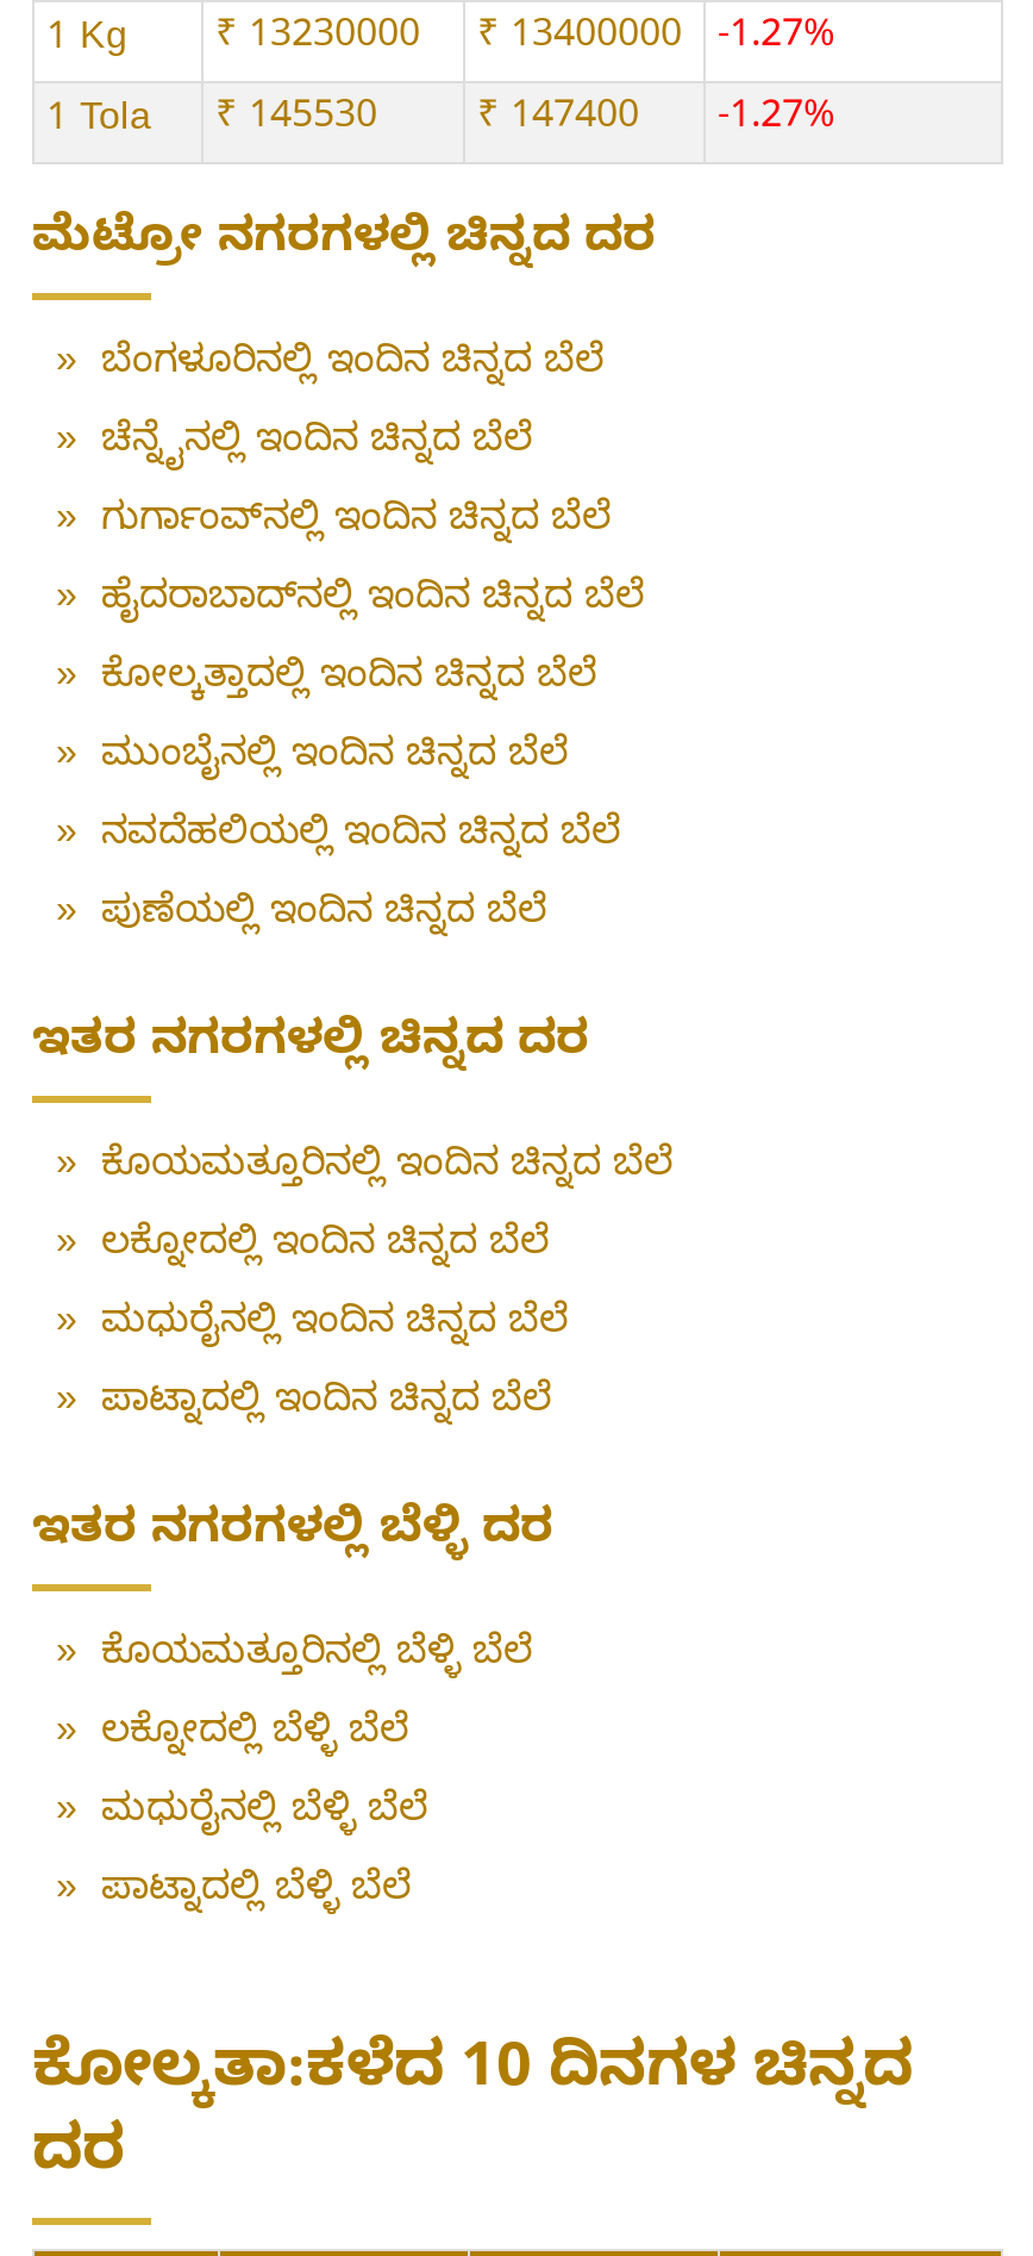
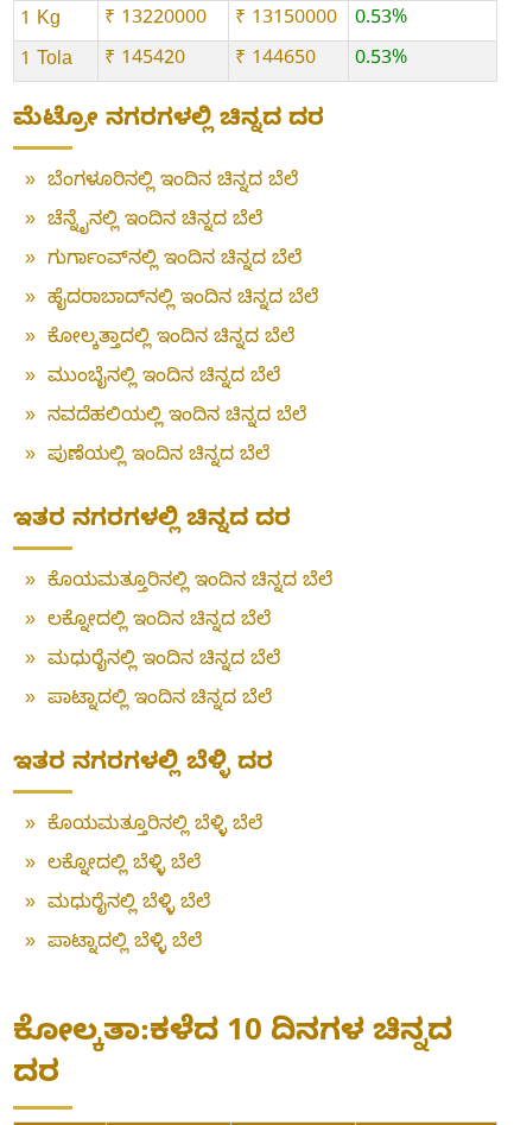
[215,14,420,67] ₹ 13230000 -> [104,7,207,33] ₹ 13220000
[477,14,682,67] ₹ 13400000 -> [235,7,337,33] ₹ 13150000
[718,14,834,67] -1.27% -> [355,7,407,33] 0.53%
[215,95,377,148] ₹ 145530 -> [104,48,185,74] ₹ 145420
[477,95,639,148] ₹ 147400 -> [235,48,316,74] ₹ 144650
[718,95,834,148] -1.27% -> [355,48,407,74] 0.53%

